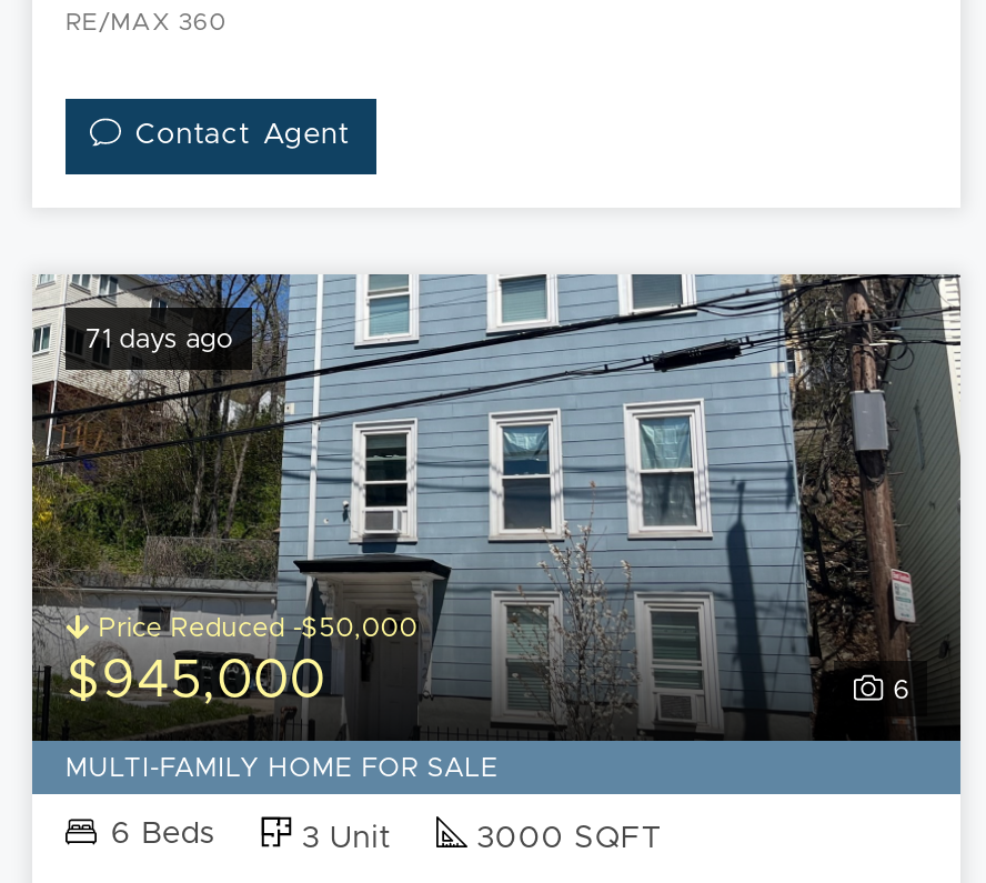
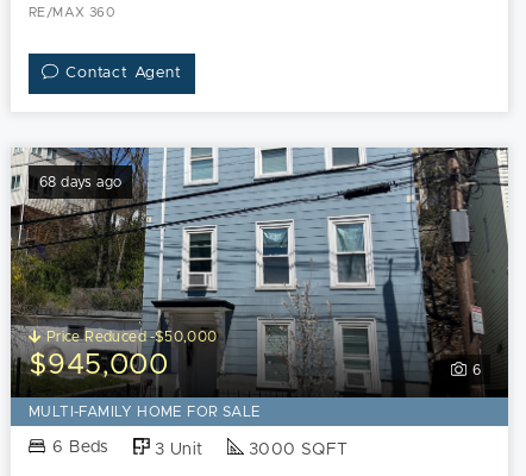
[85,325,233,352] 71 days ago -> [39,175,122,189] 68 days ago

